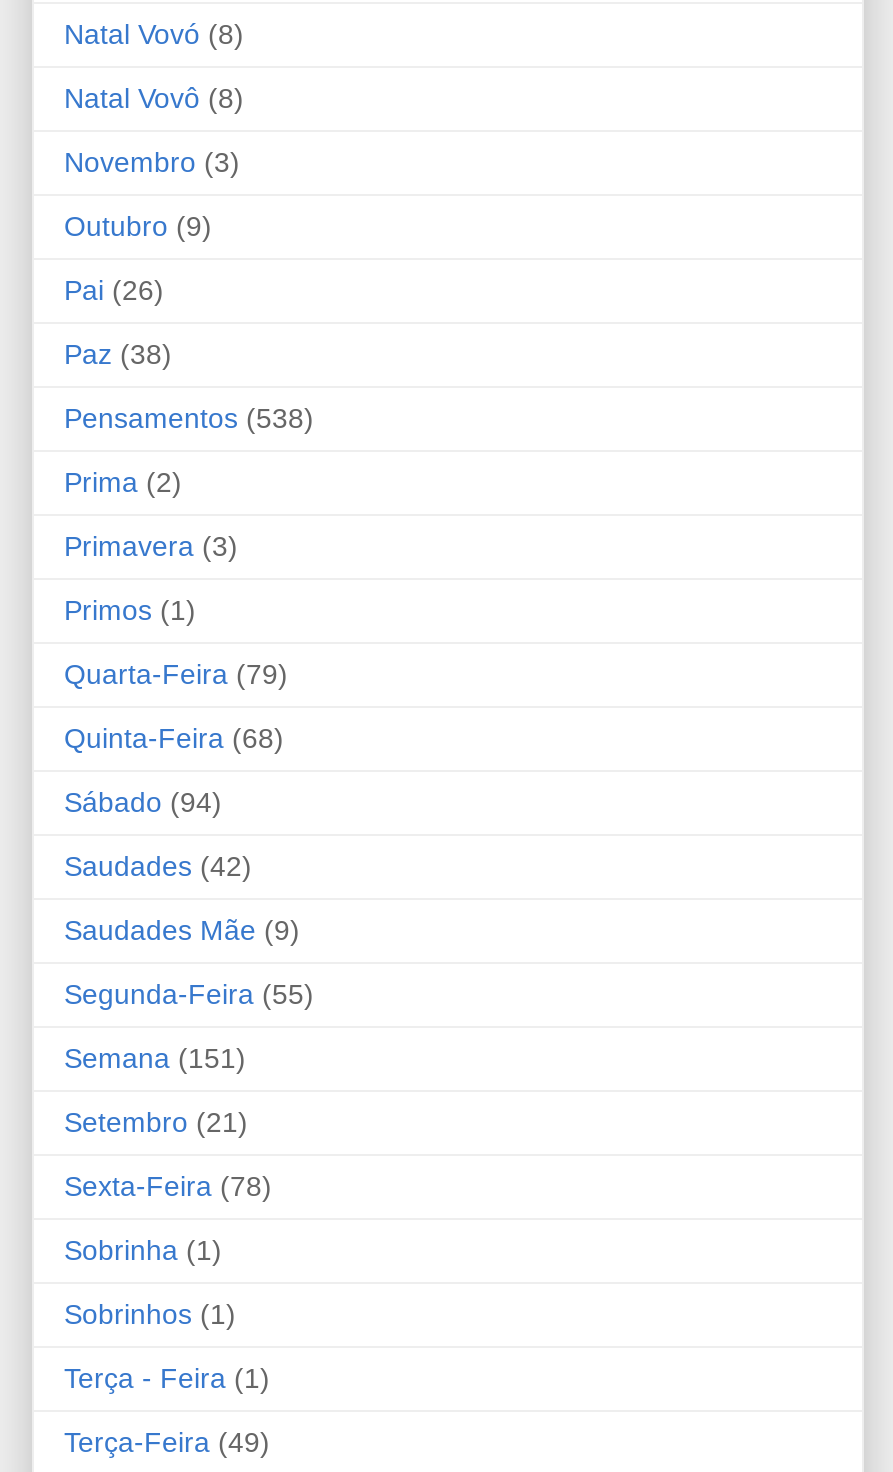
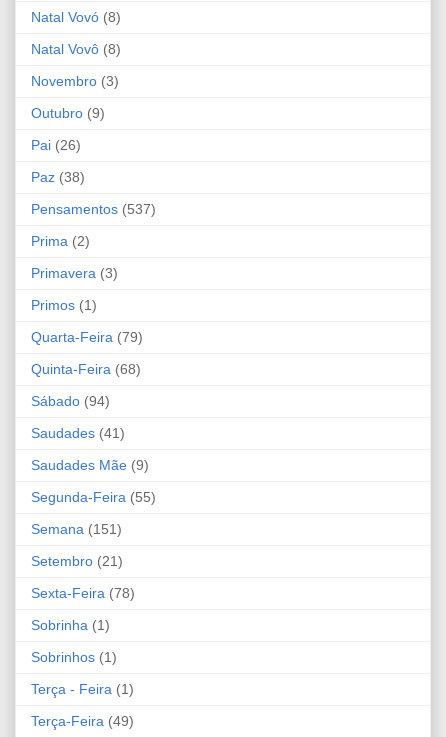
[64,402,314,434] Pensamentos (538) -> [31,201,156,217] Pensamentos (537)
[64,850,252,882] Saudades (42) -> [31,425,125,441] Saudades (41)

